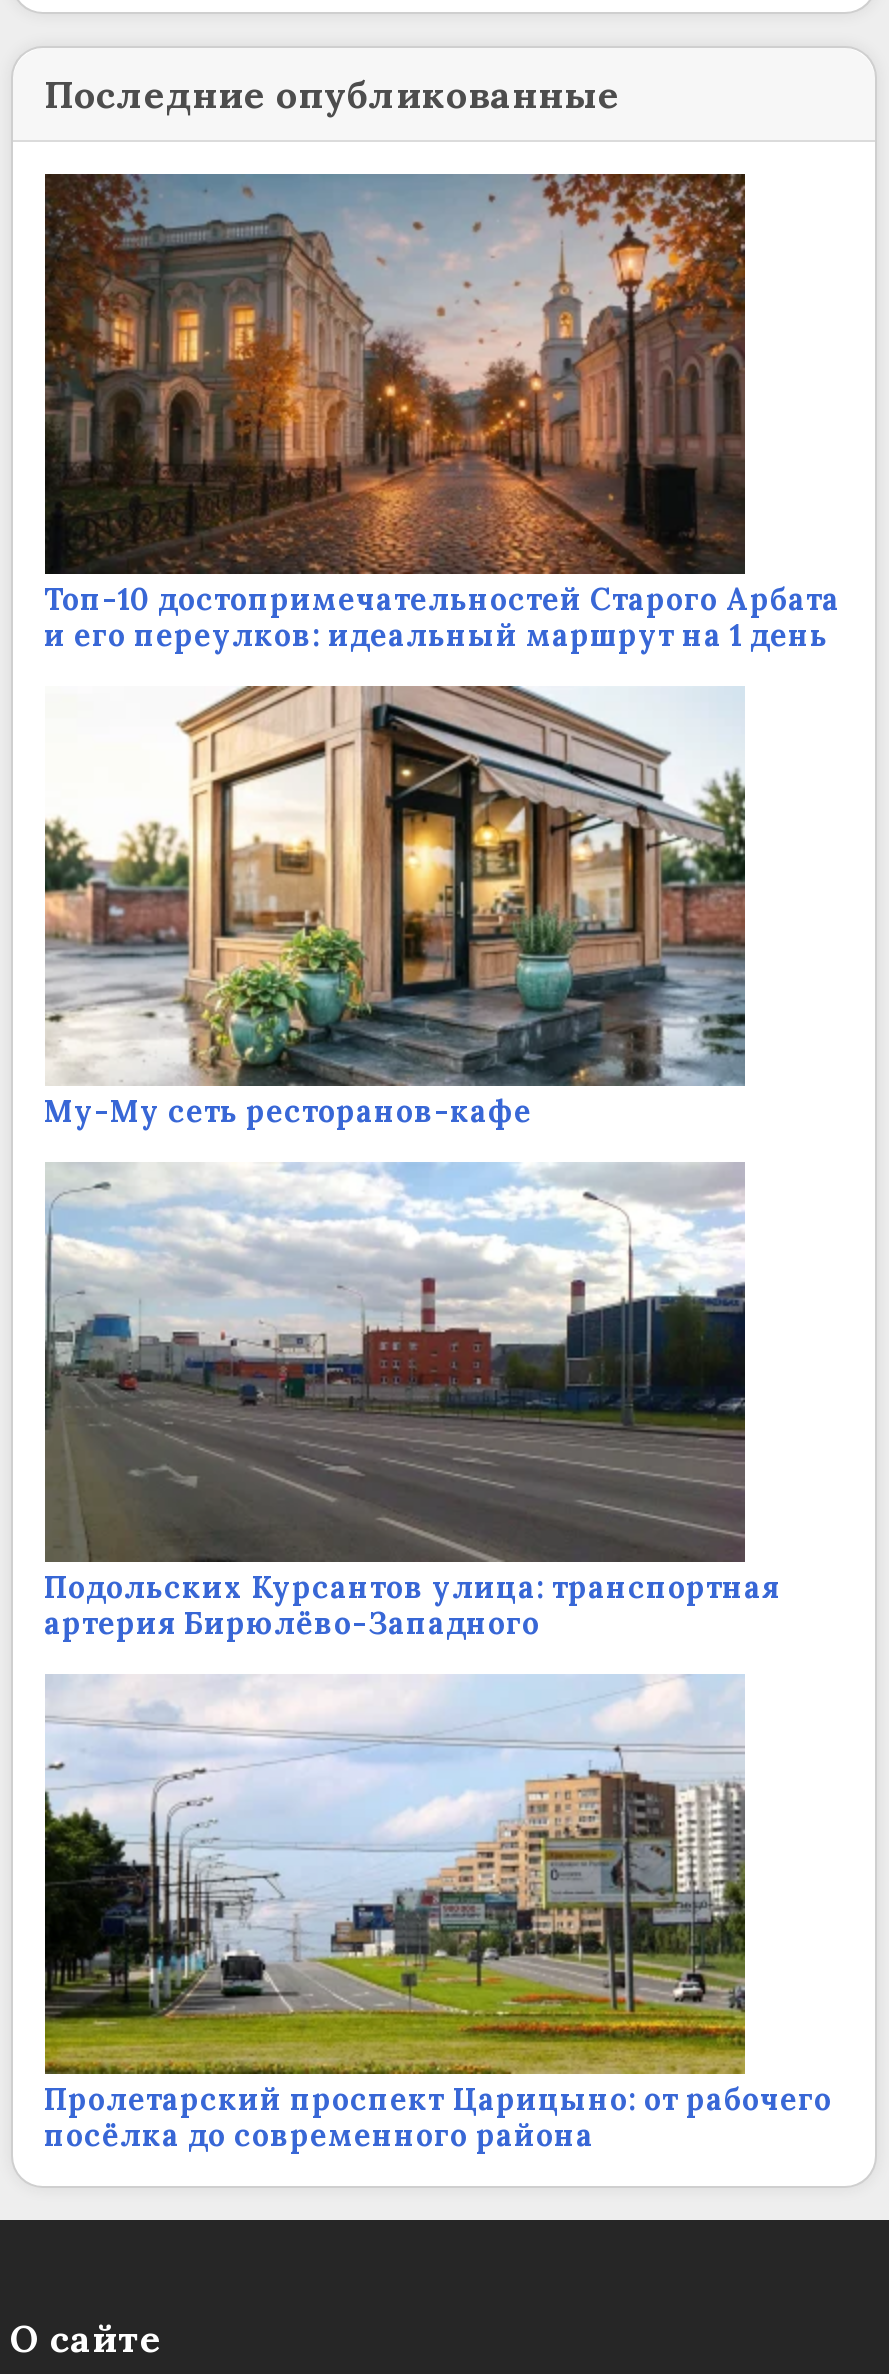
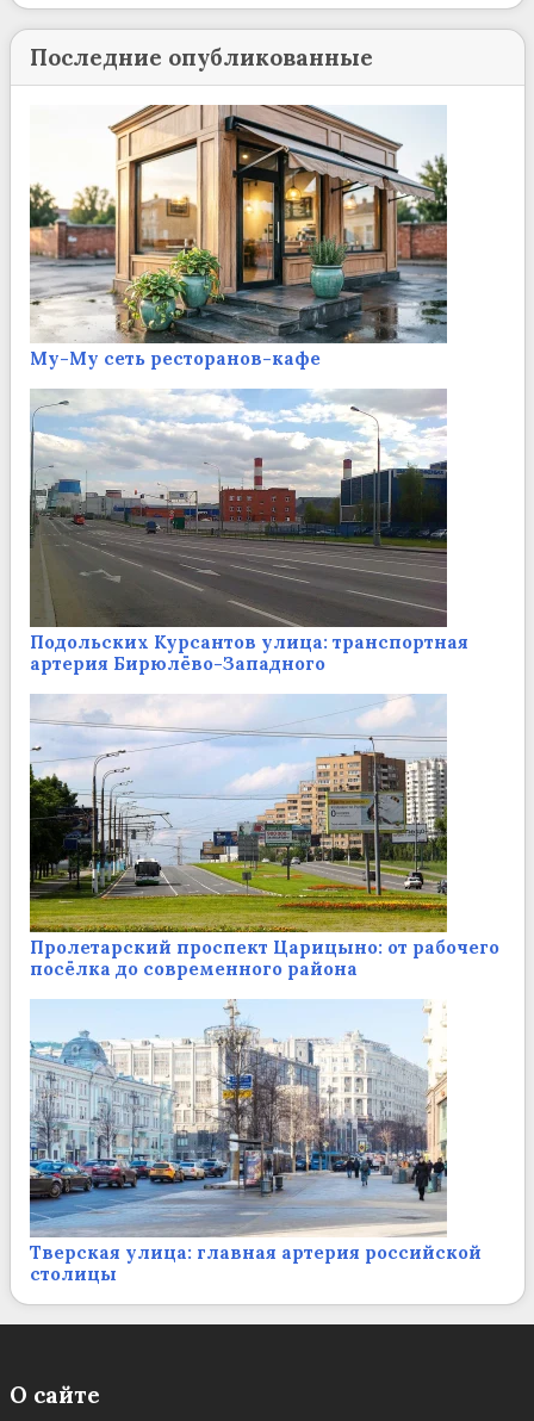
[43,172,840,655] [image] | Топ-10 достопримечательностей Старого Арбата | и его переулков: идеальный маршрут на 1 день -> none
moved [41,682,832,2155] -> [27,101,499,979]: [image] | Му-Му сеть ресторанов-кафе | Подольских Курсантов улица: транспортная | артерия Бирюлёво-Западного | Пролетарский проспект Царицыно: от рабочего | посёлка до современного района
none -> [29,1000,481,1285] [image] | Тверская улица: главная артерия российской | столицы

